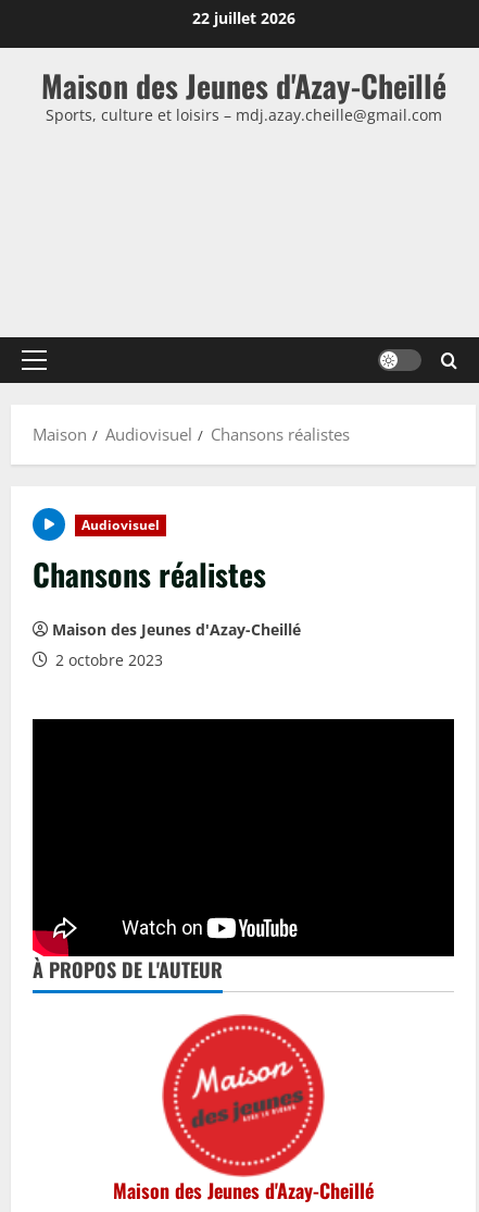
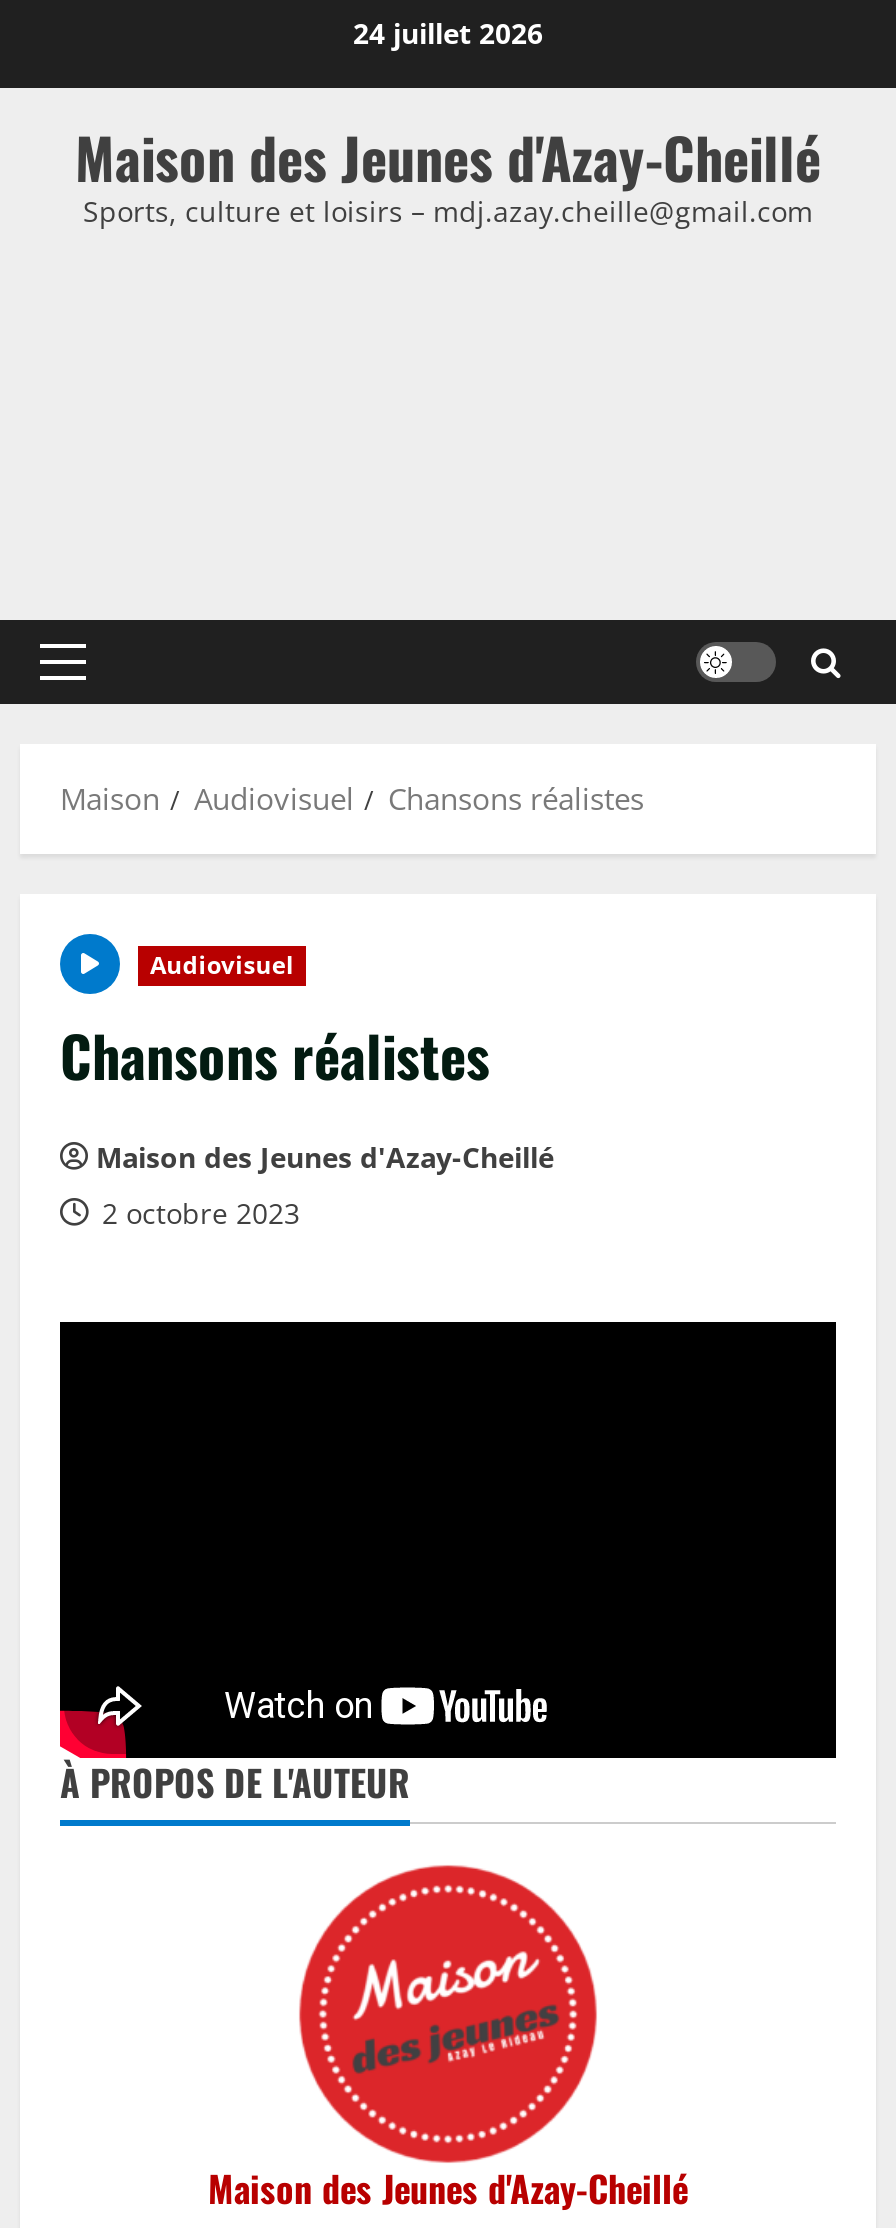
[192,8,295,28] 22 juillet 2026 -> [353,14,543,52] 24 juillet 2026

